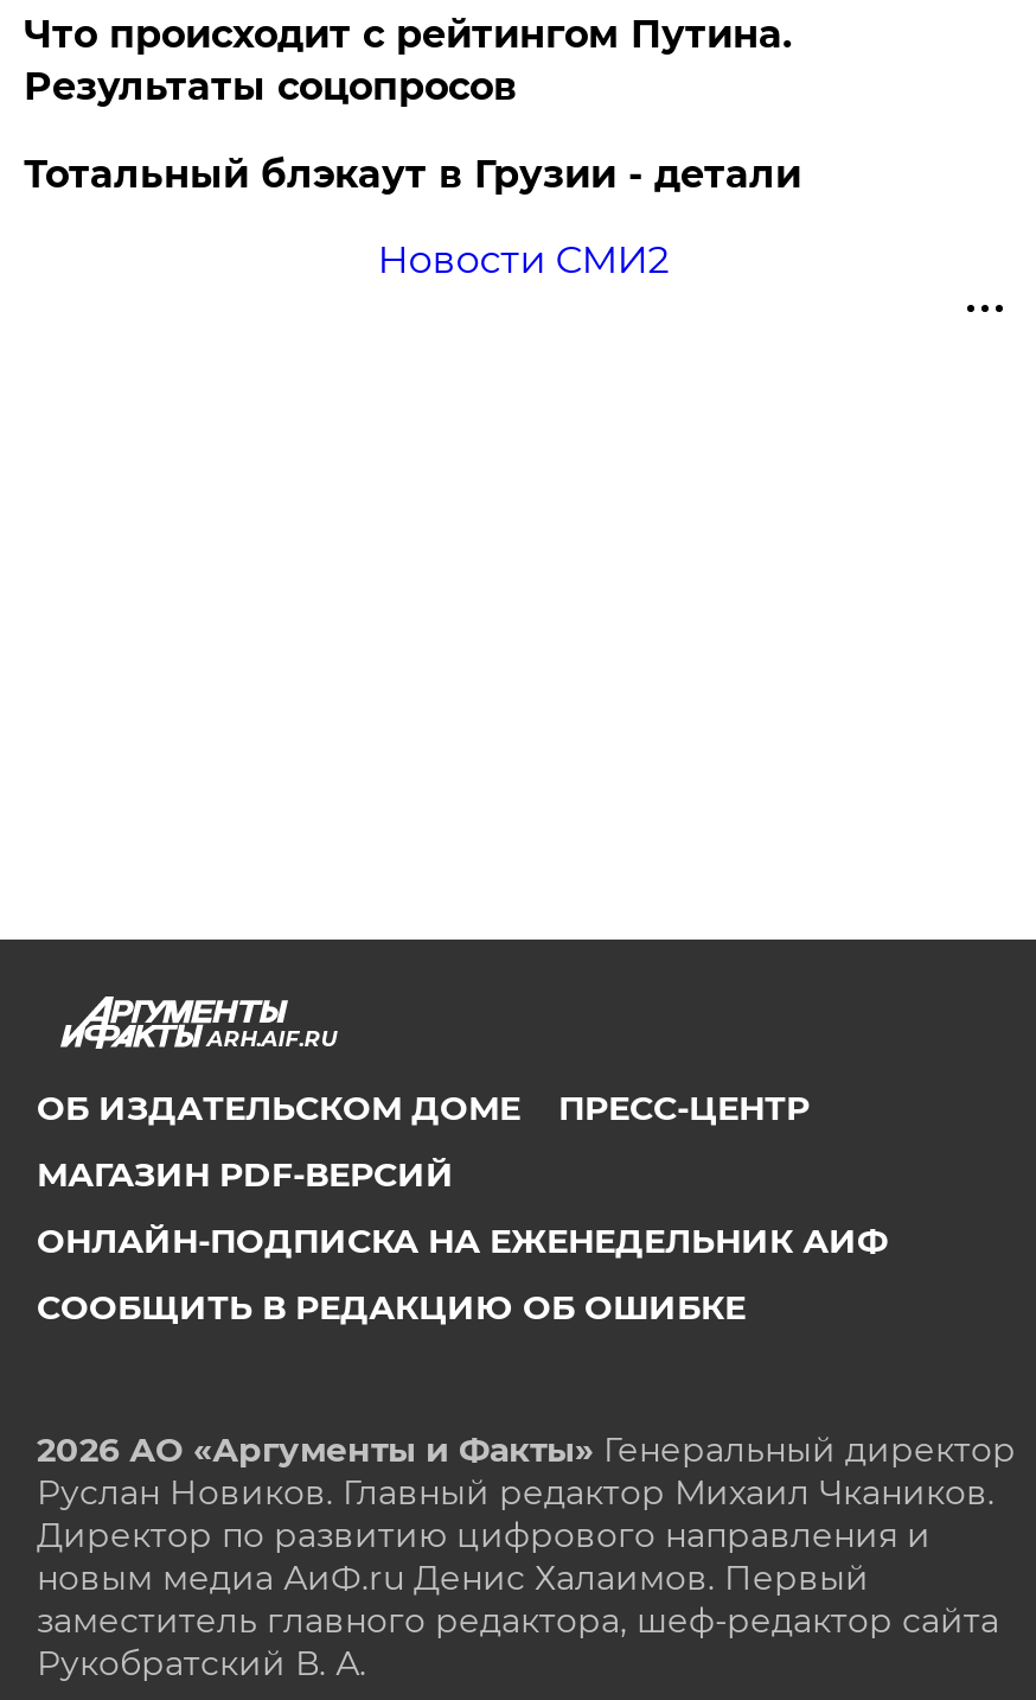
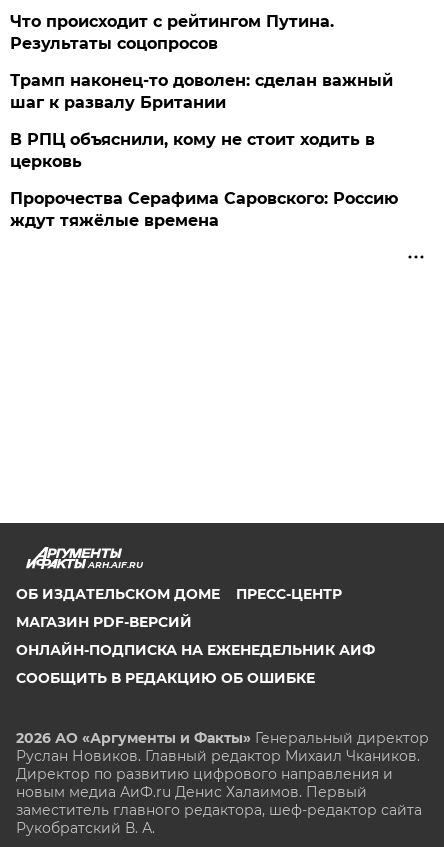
[23,152,801,283] Тотальный блэкаут в Грузии - детали | Новости СМИ2 -> [10,71,398,230] Трамп наконец-то доволен: сделан важный | шаг к развалу Британии | В РПЦ объяснили, кому не стоит ходить в | церковь | Пророчества Серафима Саровского: Россию | ждут тяжёлые времена

